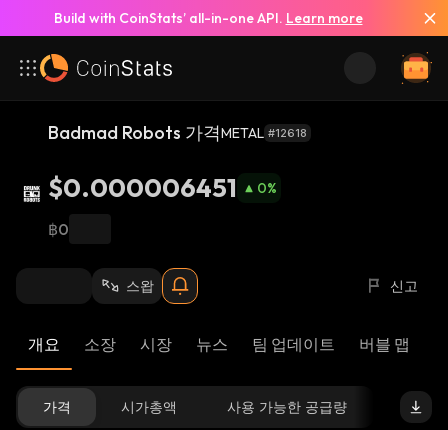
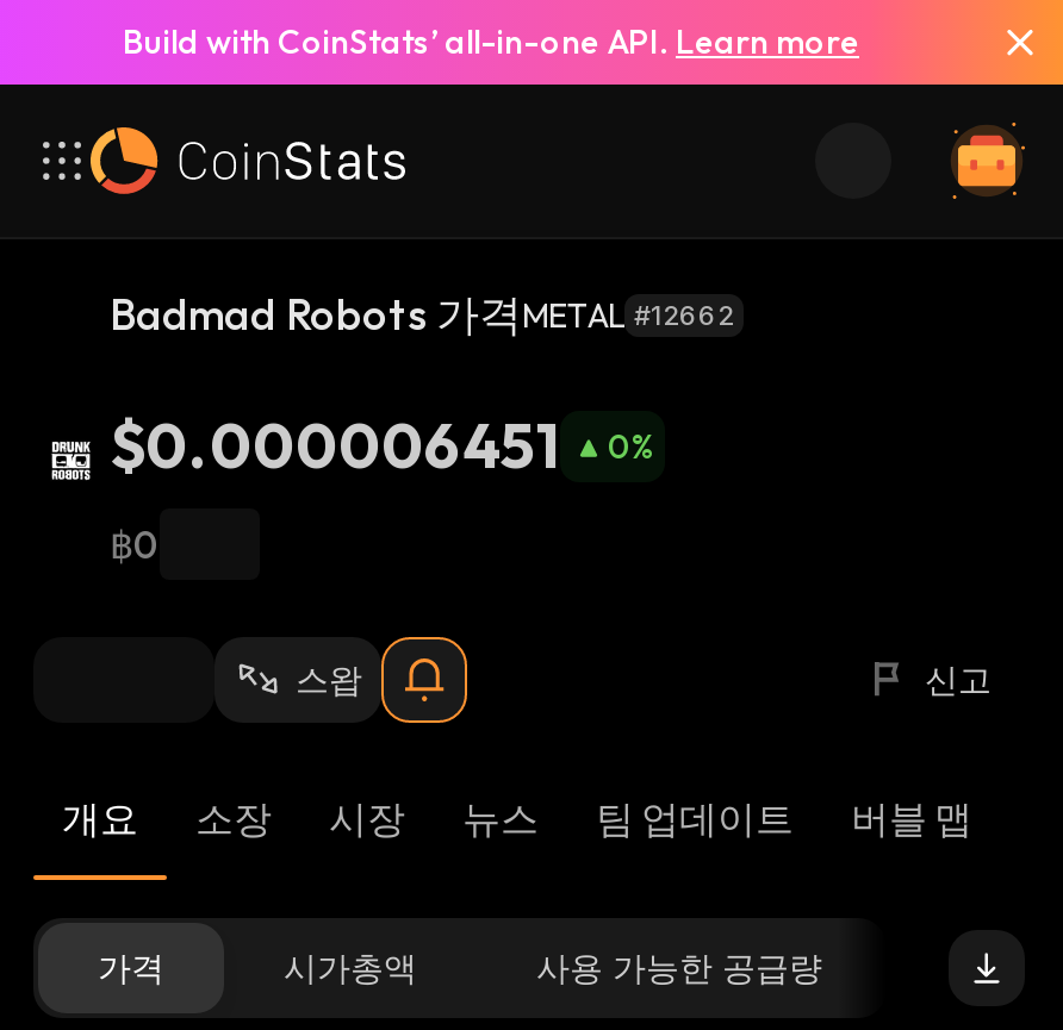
[48,121,307,144] Badmad Robots 가격METAL #12618 -> [110,287,734,342] Badmad Robots 가격METAL #12662

